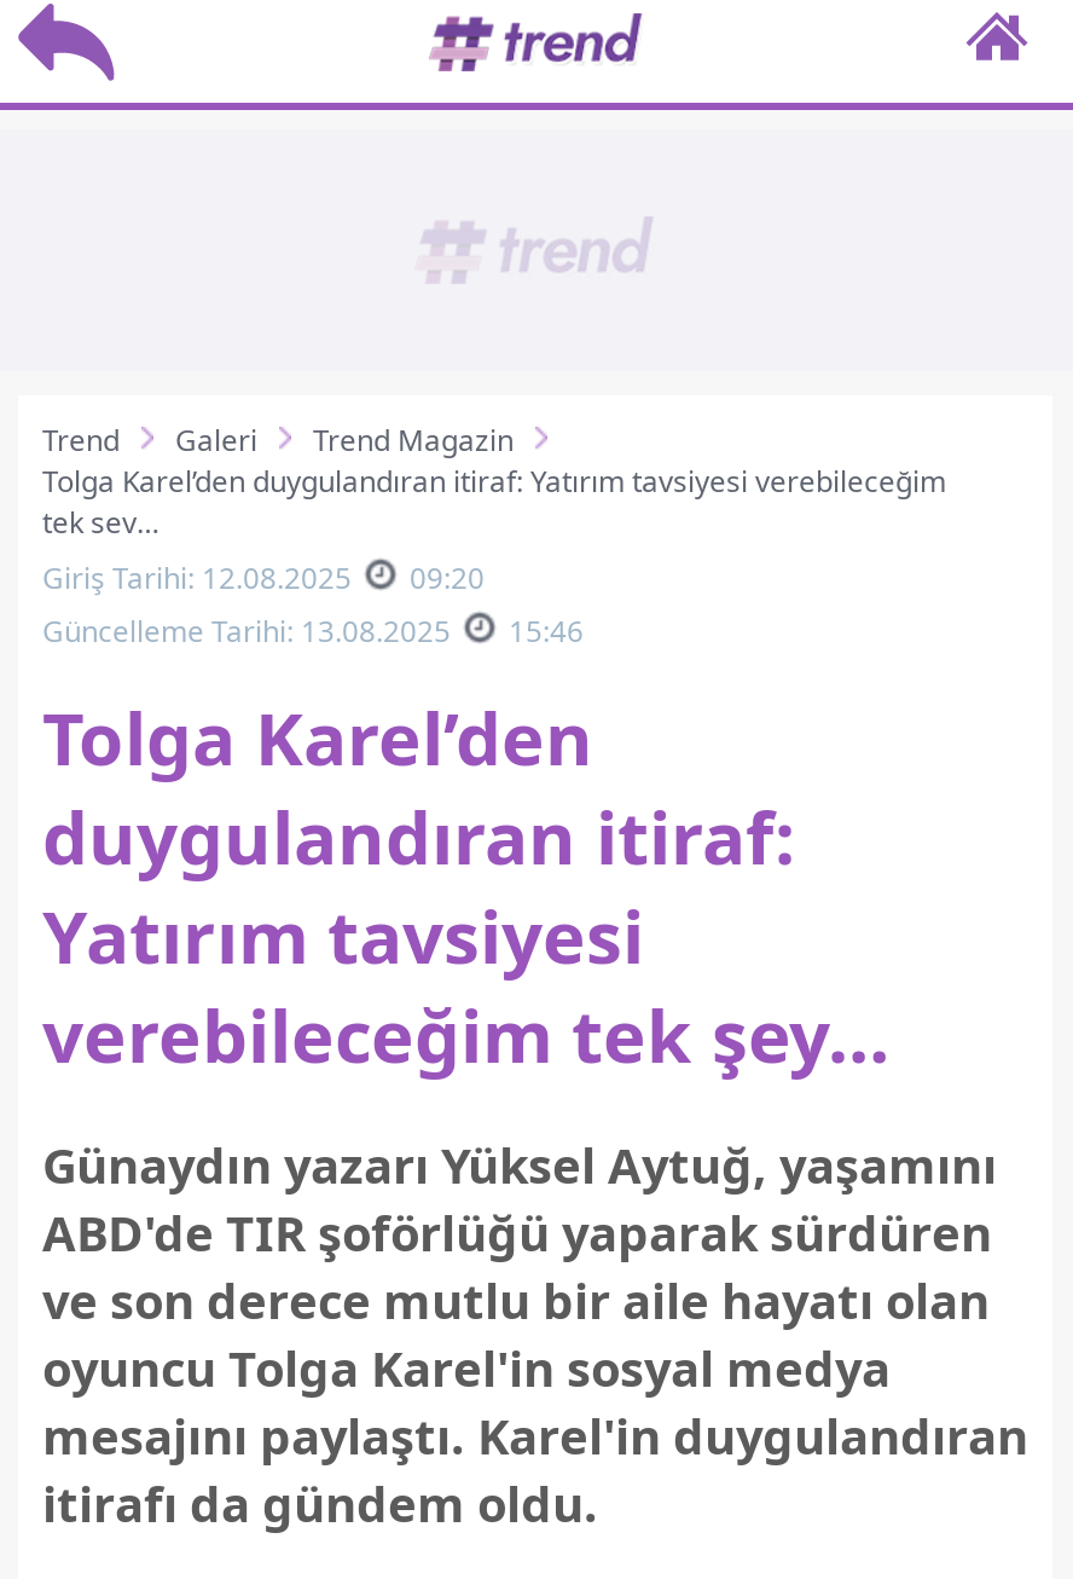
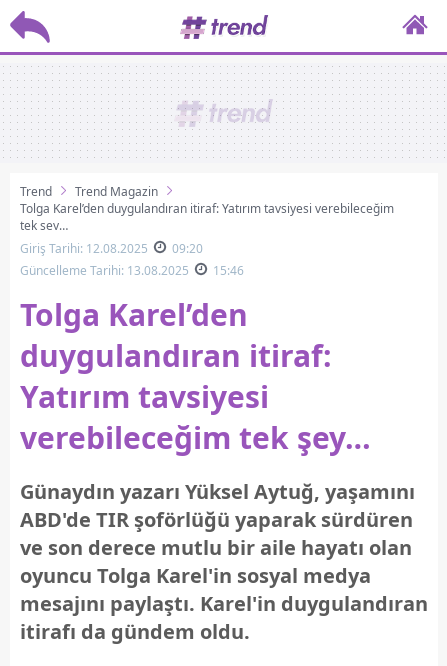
[175,420,257,461] Galeri -> none

